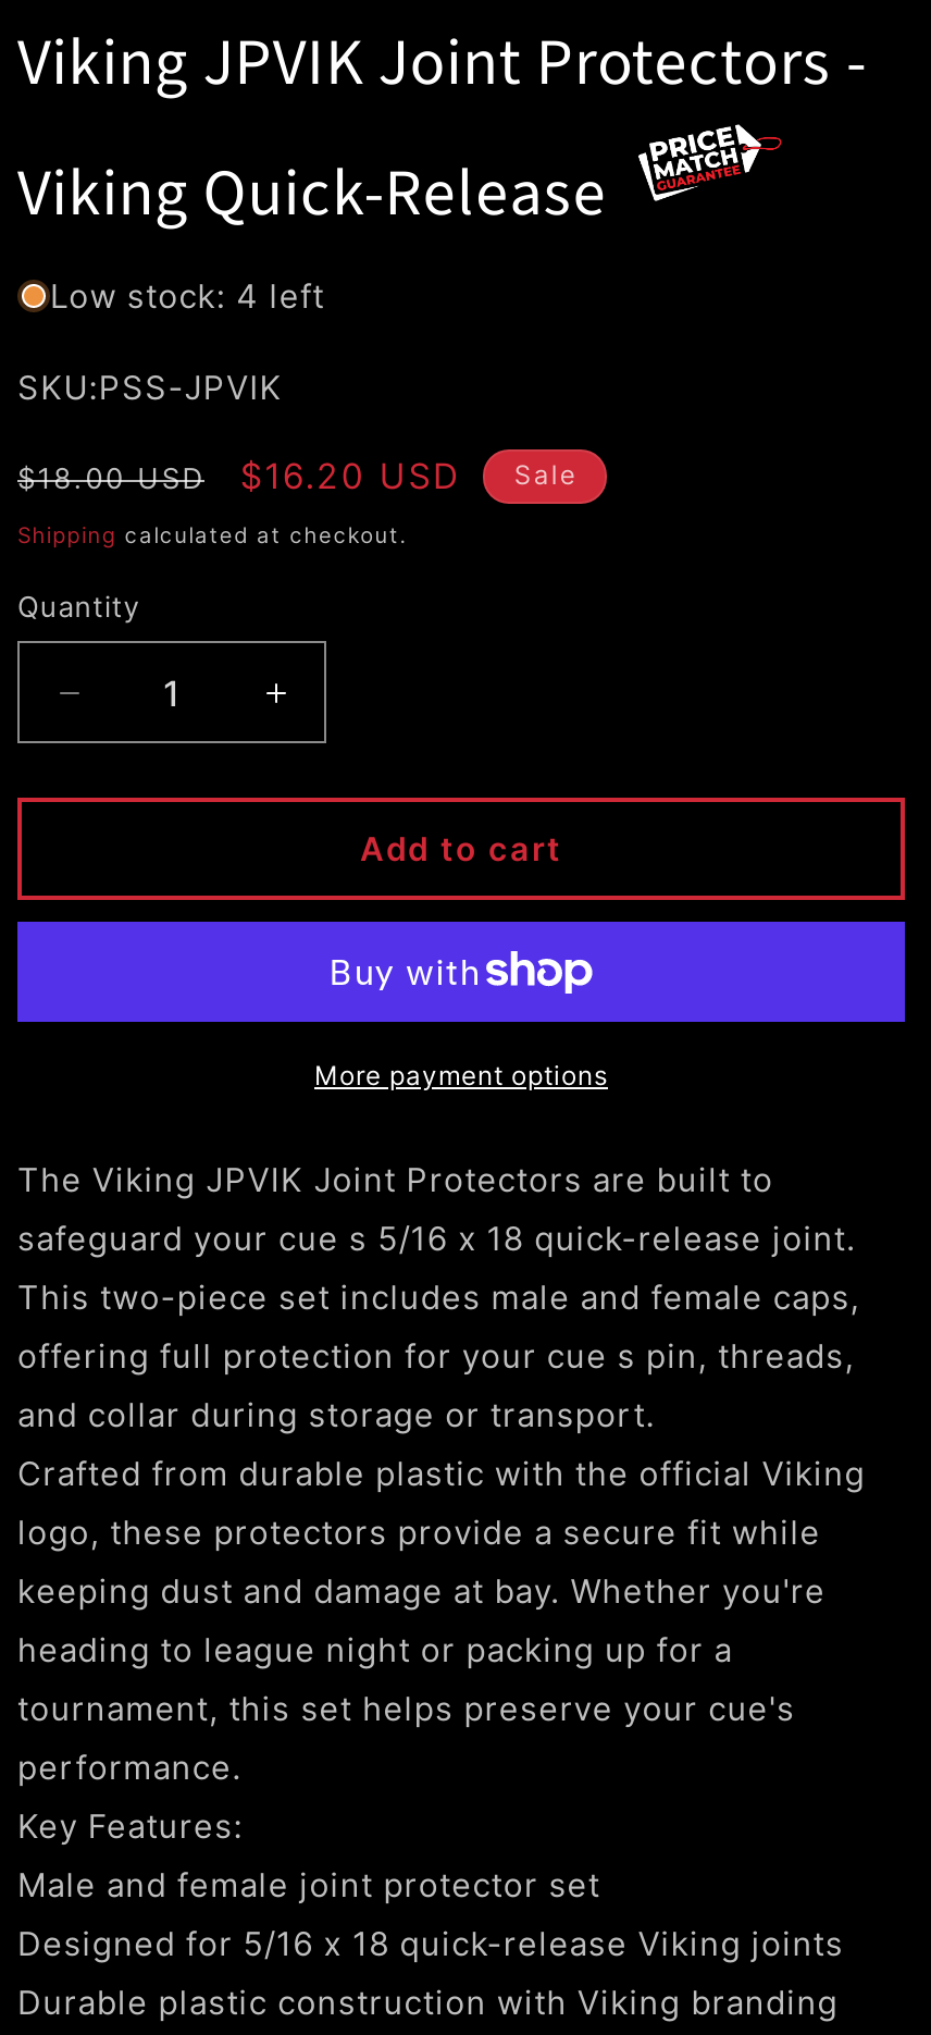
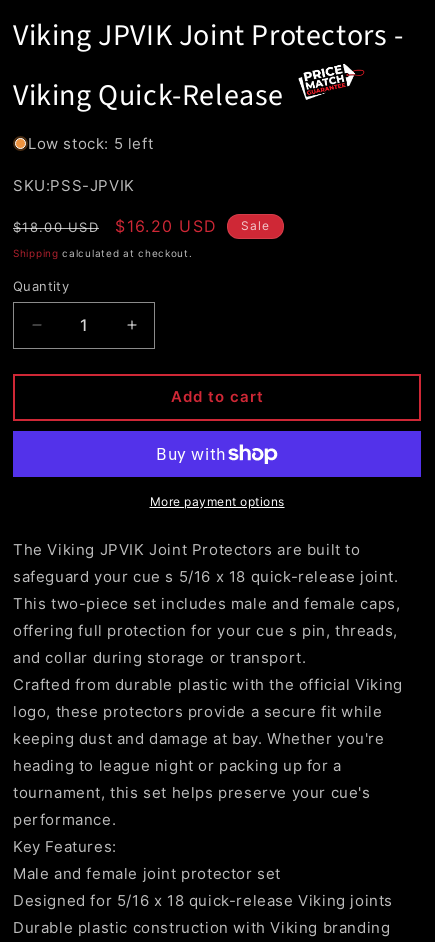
[50,276,325,318] Low stock: 4 left -> [28,134,153,153] Low stock: 5 left

